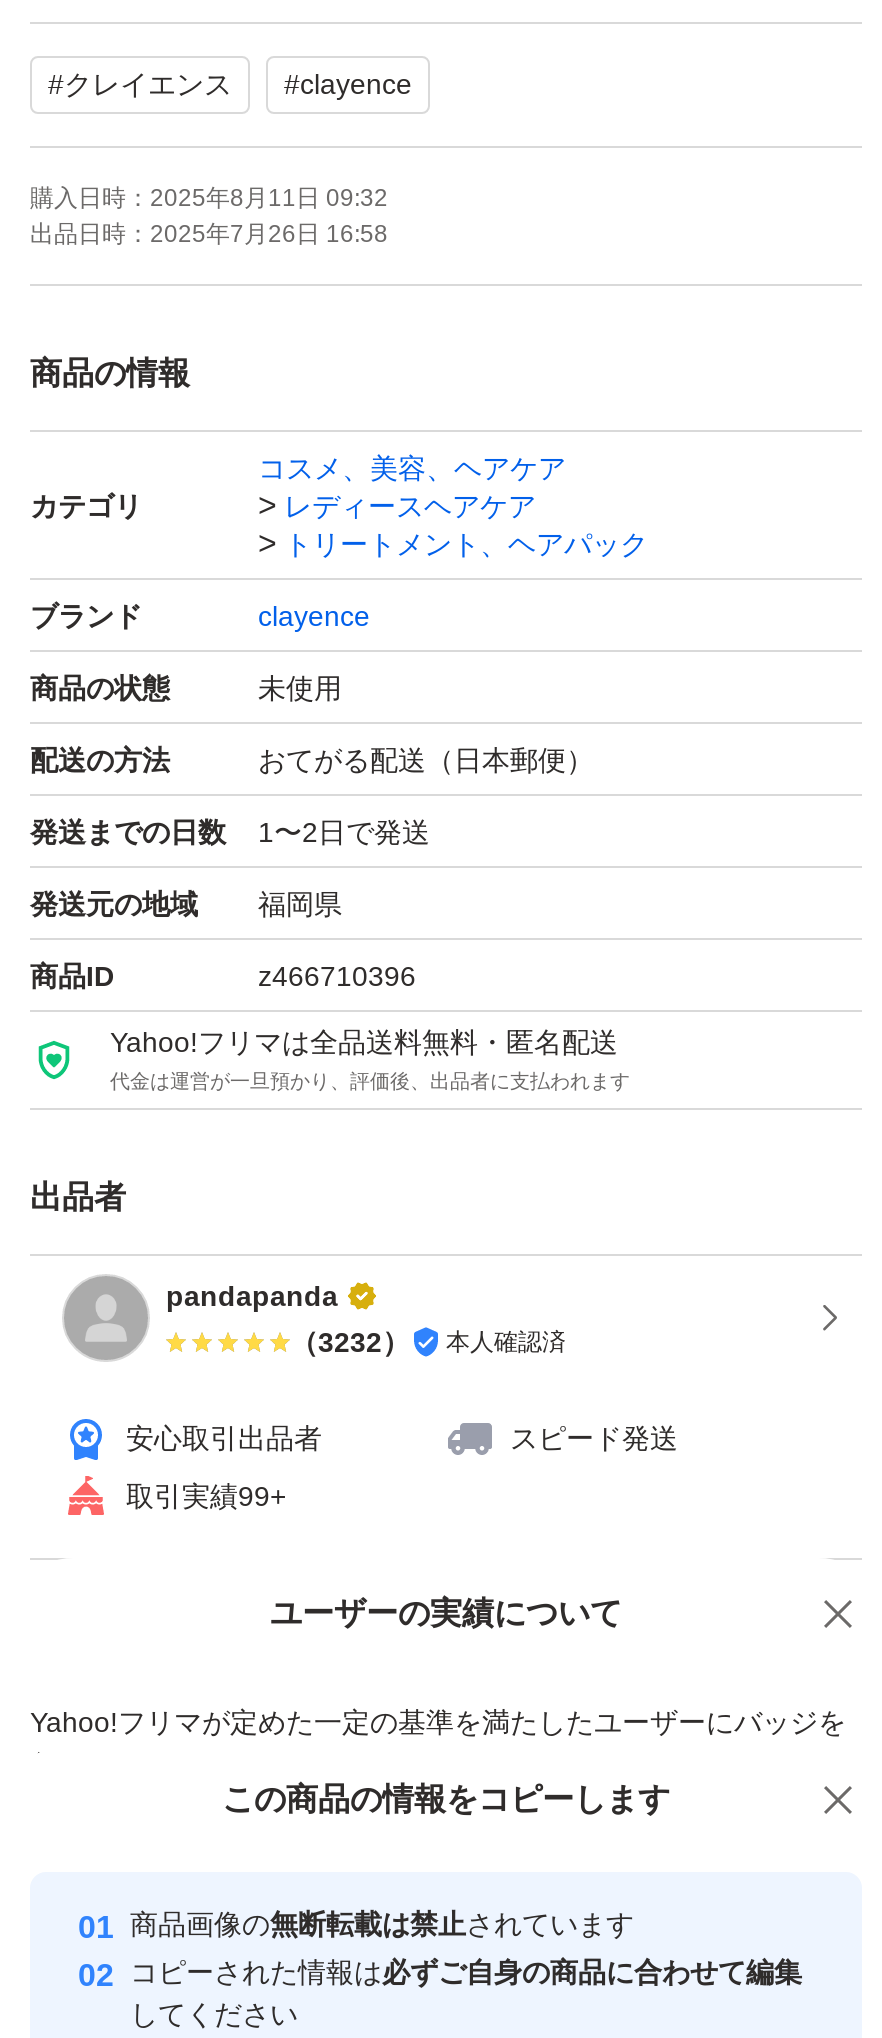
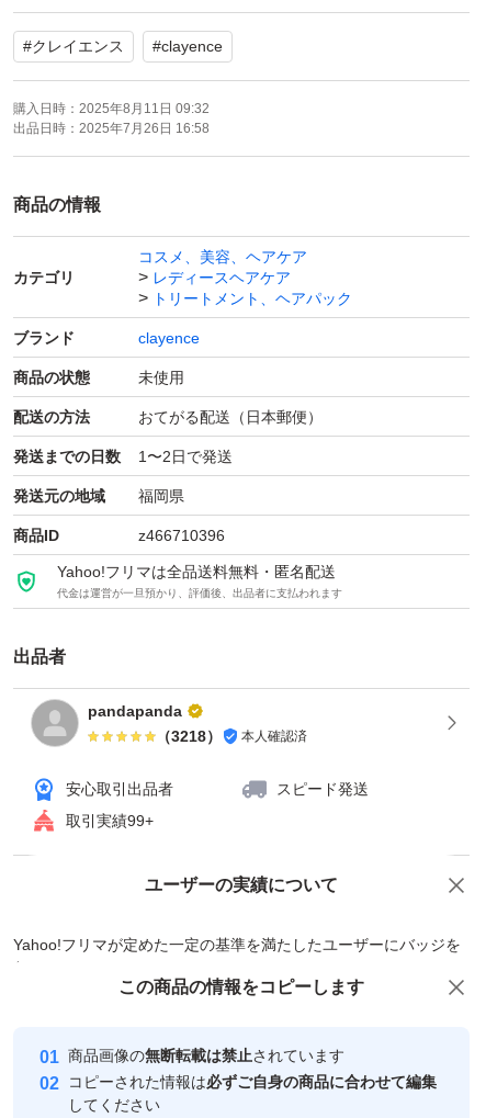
[290,1326,566,1358] （3232） 本人確認済 -> [156,727,307,745] （3218） 本人確認済

